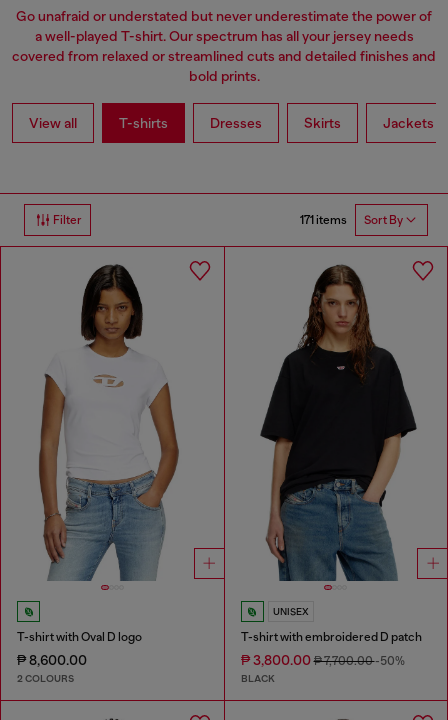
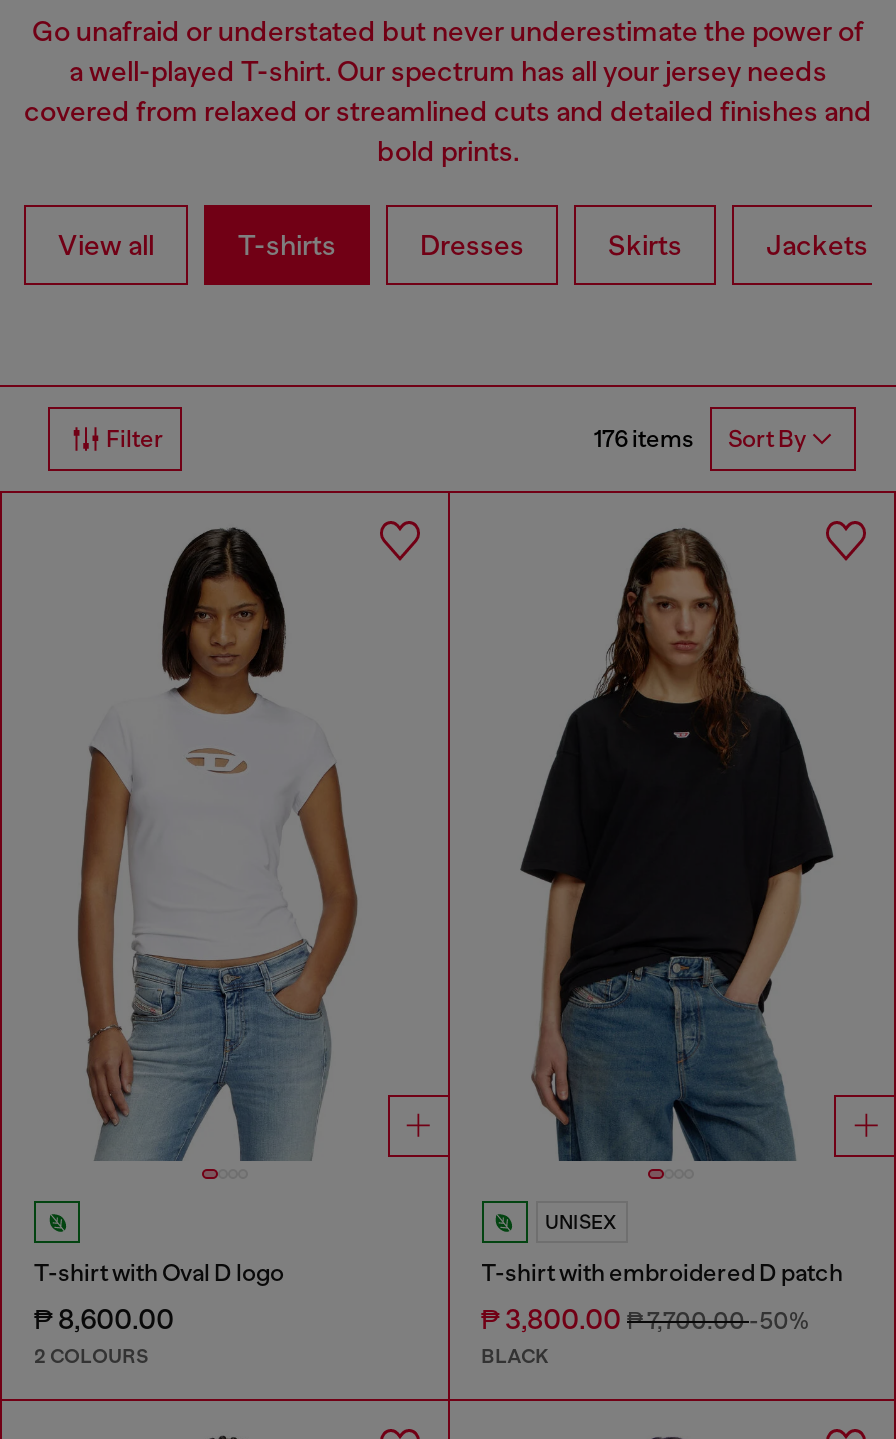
[300,213,403,227] 171 items Sort By -> [594,425,806,454] 176 items Sort By

